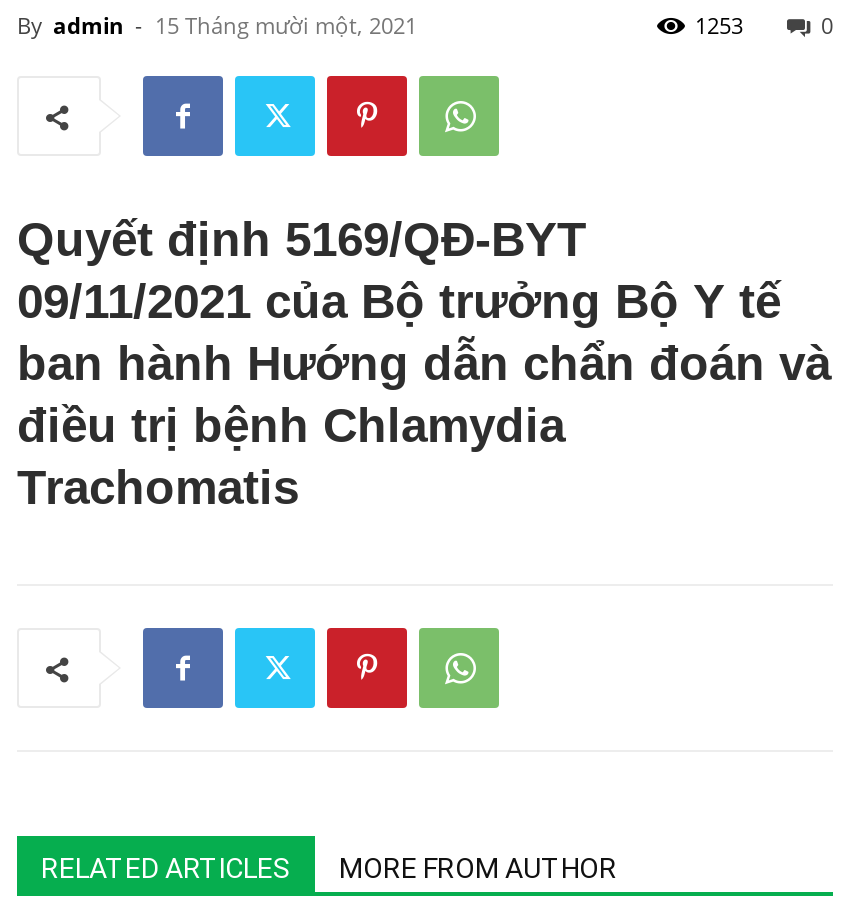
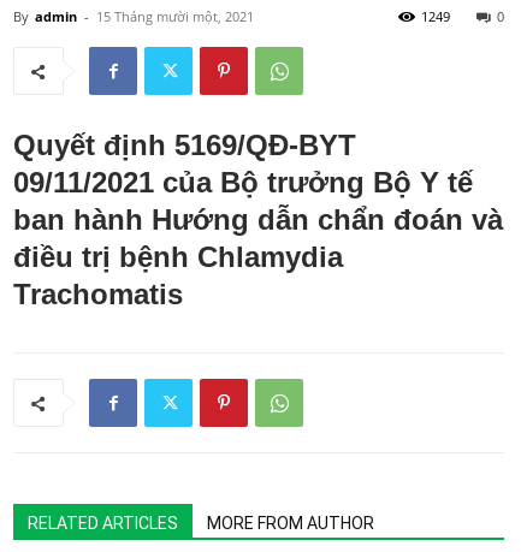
[695,10,743,40] 1253 -> [421,7,450,25] 1249

